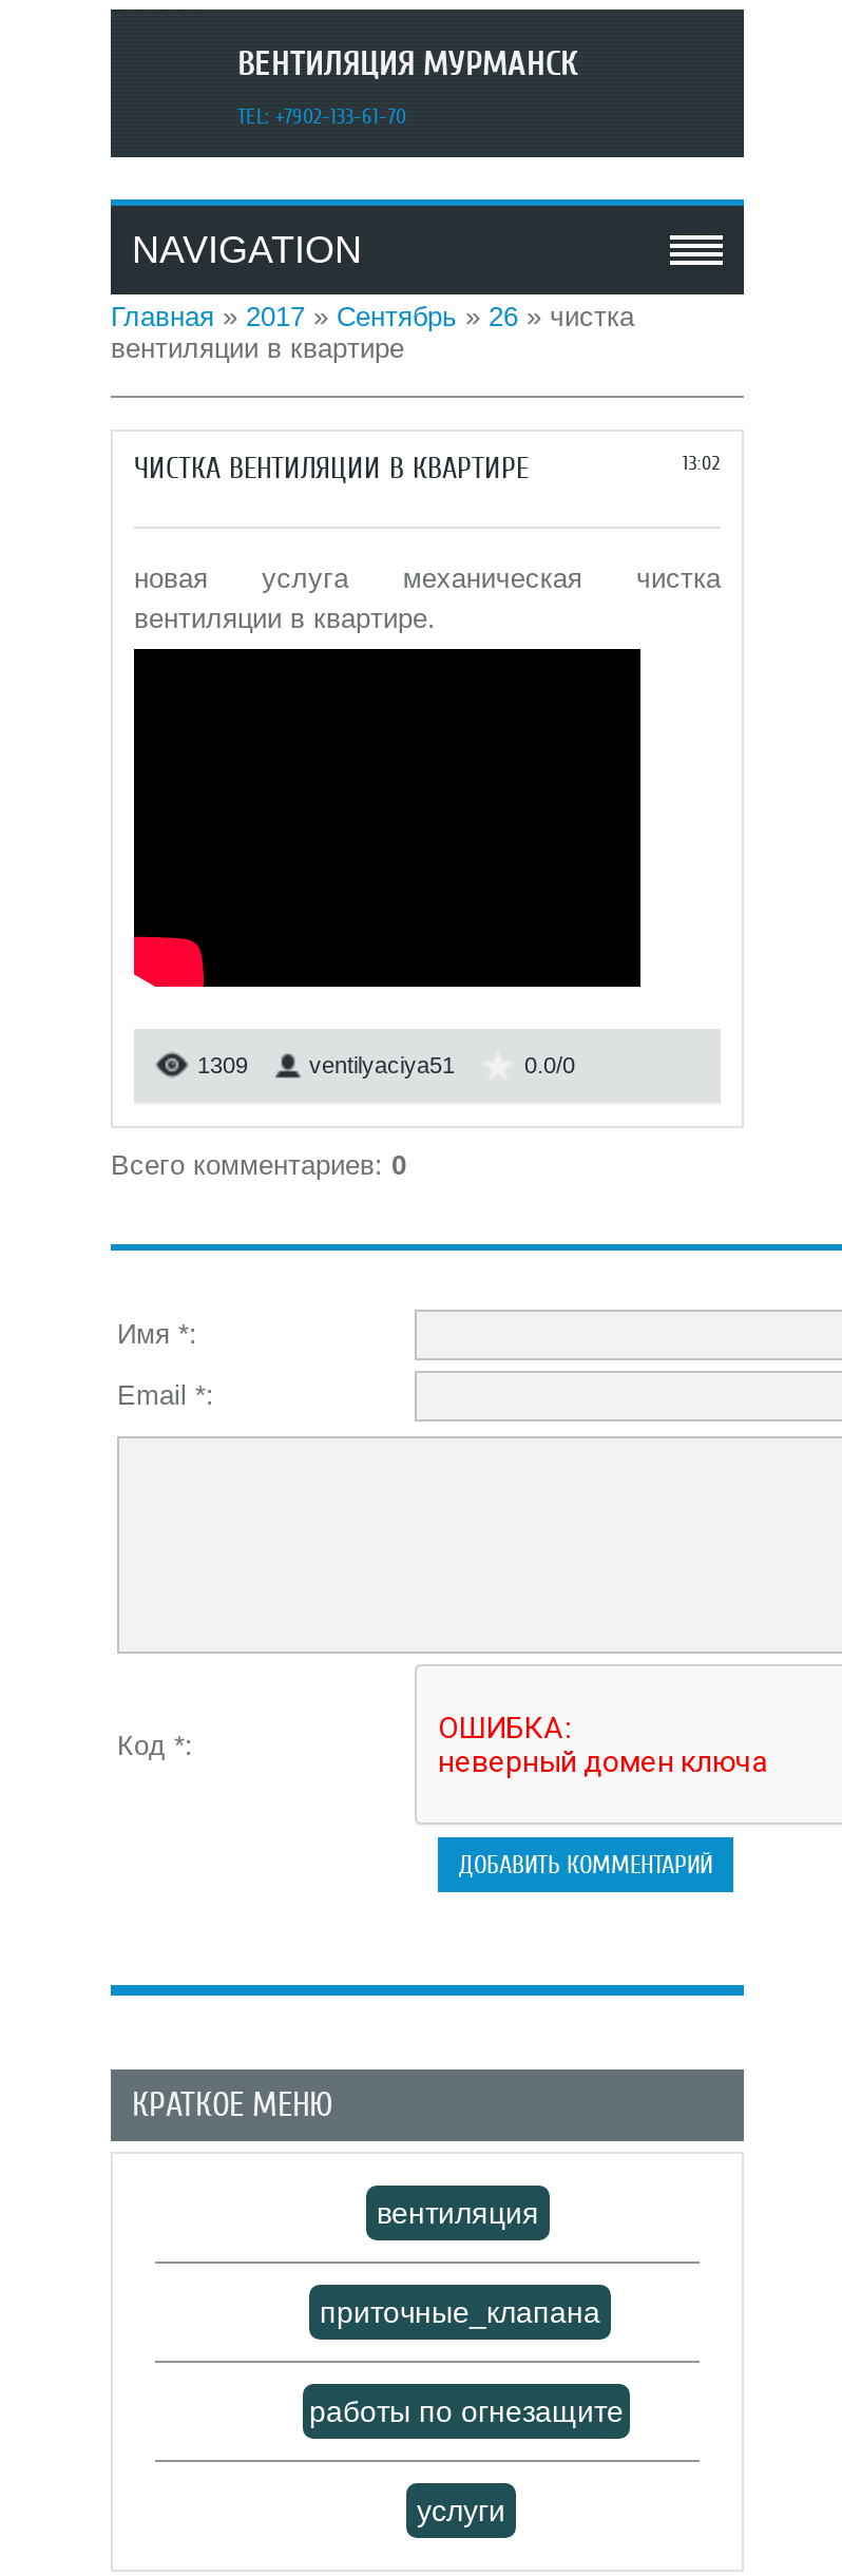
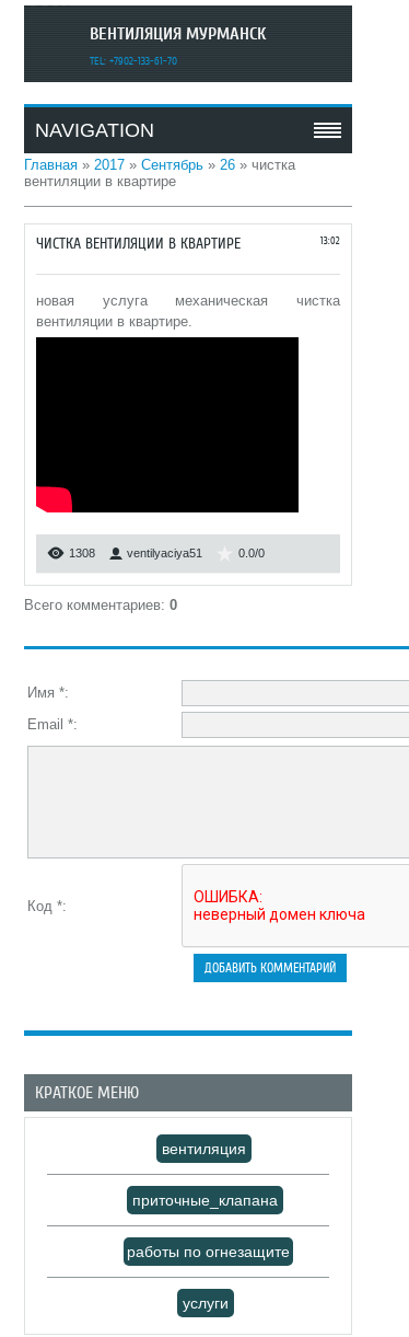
[197,1052,248,1077] 1309 -> [69,546,95,560] 1308

